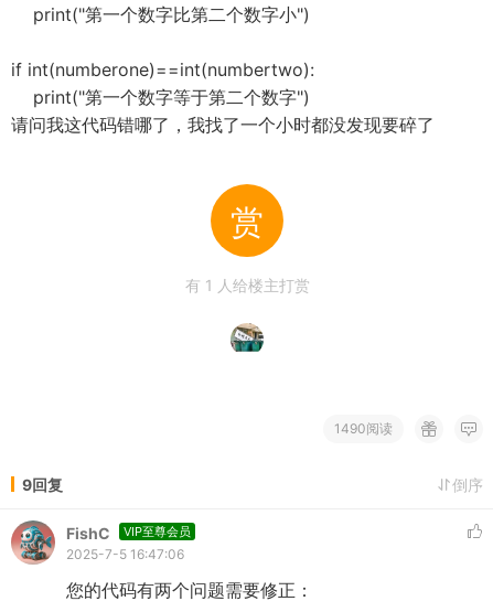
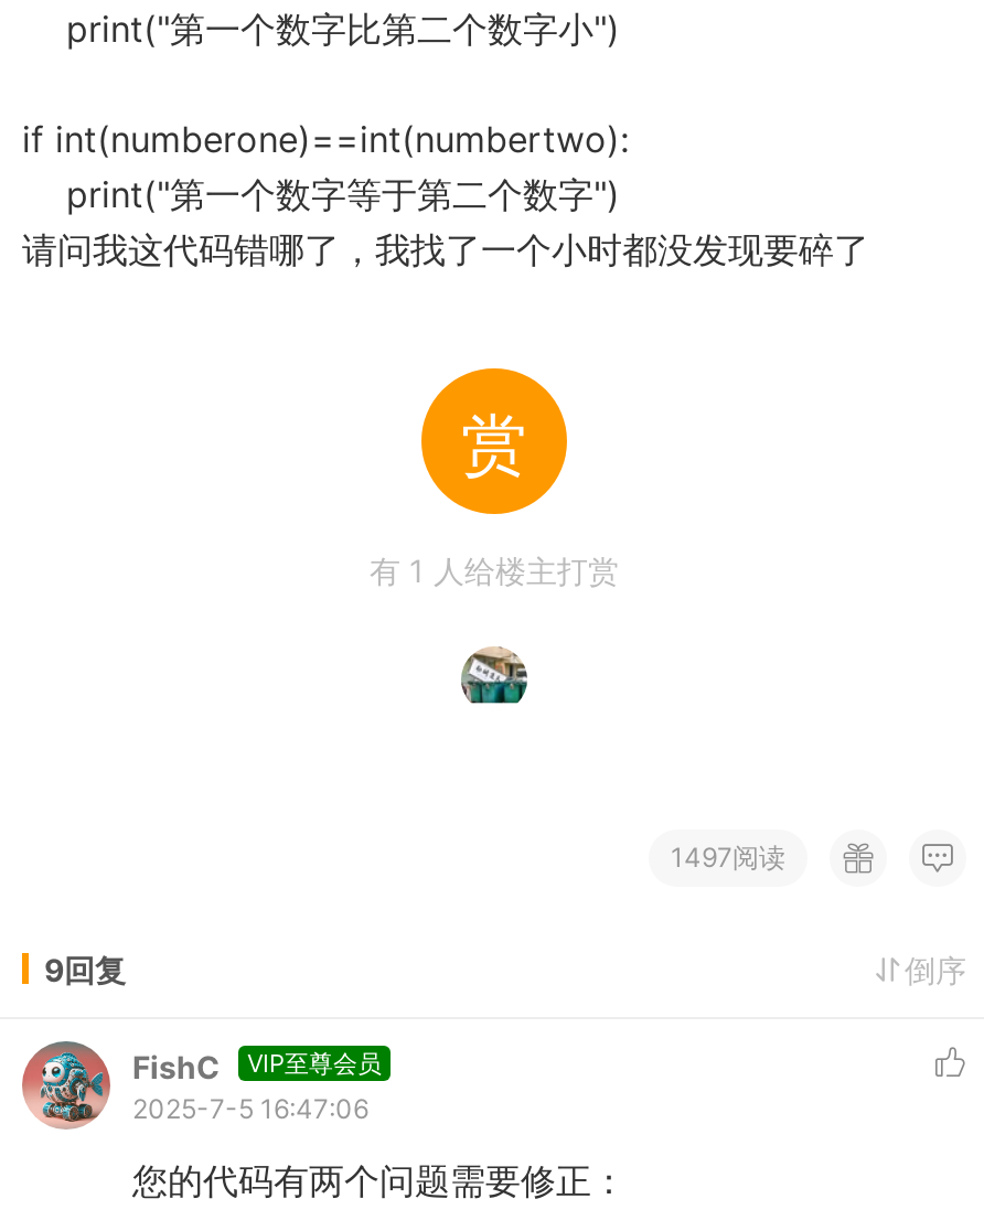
[334,420,393,437] 1490阅读 -> [671,841,785,874] 1497阅读

